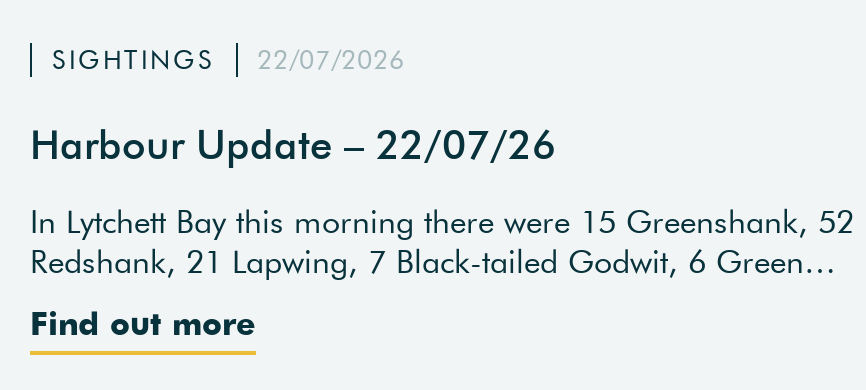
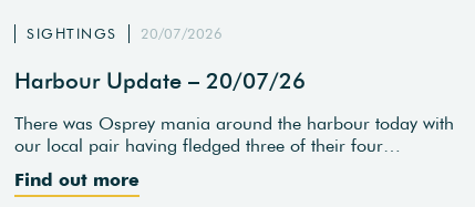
[52,44,405,78] SIGHTINGS 22/07/2026 -> [27,25,222,44] SIGHTINGS 20/07/2026
[30,120,556,170] Harbour Update – 22/07/26 -> [14,67,306,94] Harbour Update – 20/07/26
[30,201,854,281] In Lytchett Bay this morning there were 15 Greenshank, 52 | Redshank, 21 Lapwing, 7 Black-tailed Godwit, 6 Green… -> [14,112,454,156] There was Osprey mania around the harbour today with | our local pair having fledged three of their four…

